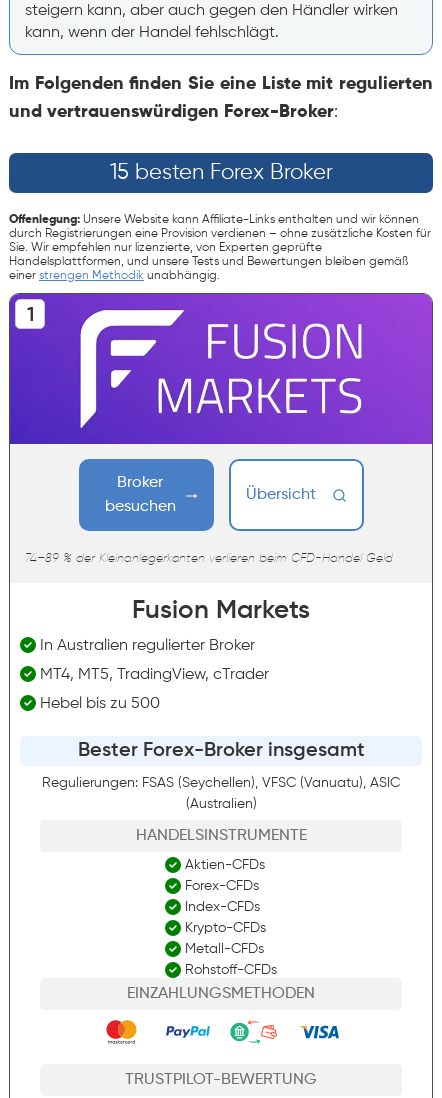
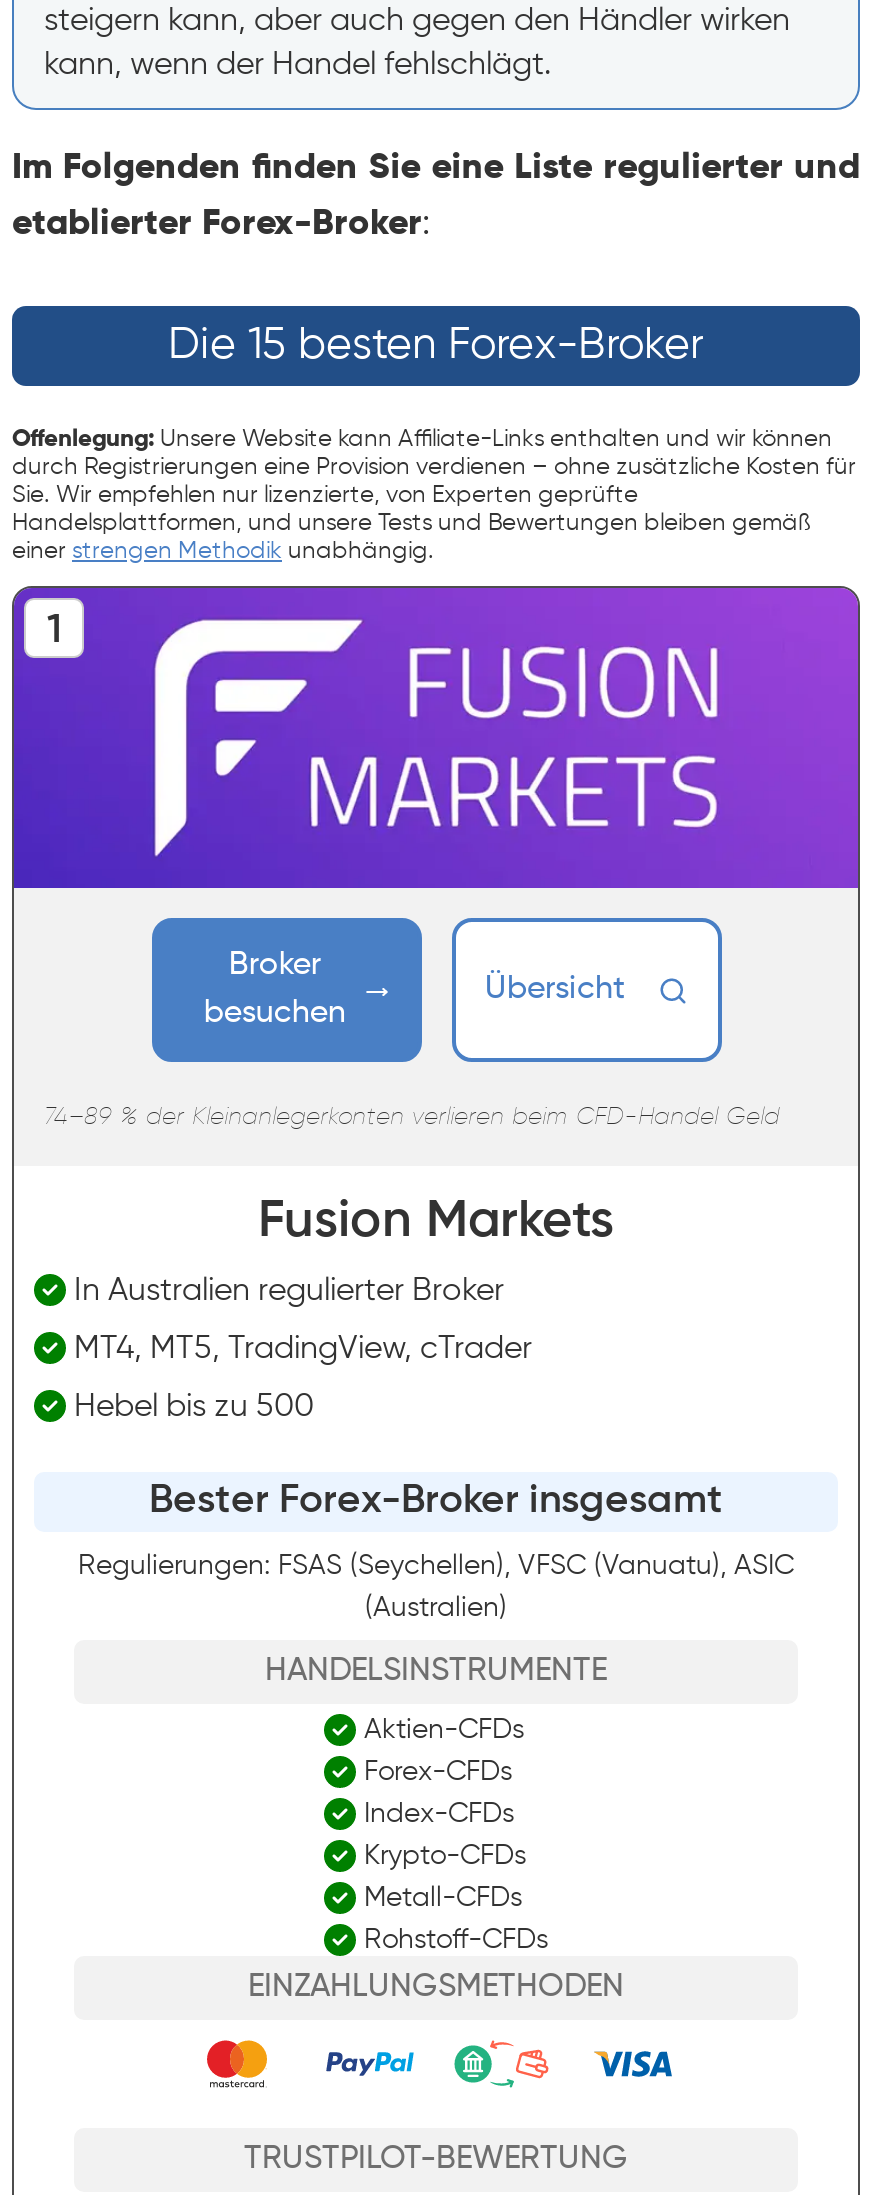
[9,75,433,93] Im Folgenden finden Sie eine Liste mit regulierten -> [12,150,860,186] Im Folgenden finden Sie eine Liste regulierter und
[9,103,338,121] und vertrauenswürdigen Forex-Broker: -> [12,206,430,242] etablierter Forex-Broker:
[109,162,332,184] 15 besten Forex Broker -> [168,324,704,368] Die 15 besten Forex-Broker

